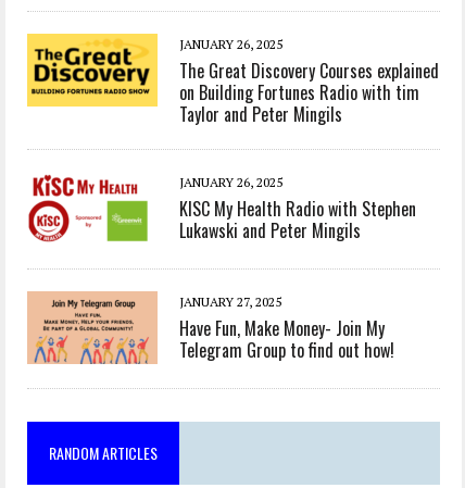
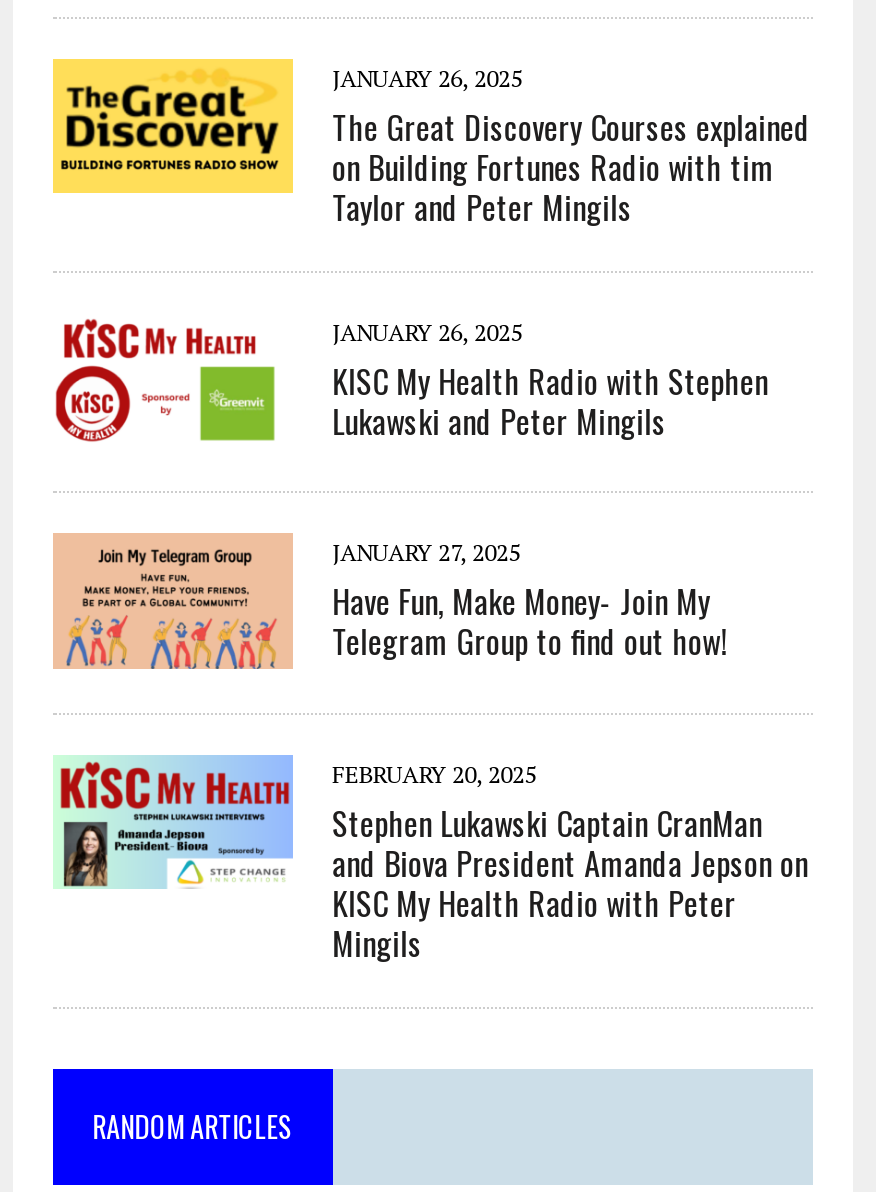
none -> [53,753,808,967] [image] | FEBRUARY 20, 2025 | Stephen Lukawski Captain CranMan | and Biova President Amanda Jepson on | KISC My Health Radio with Peter | Mingils

